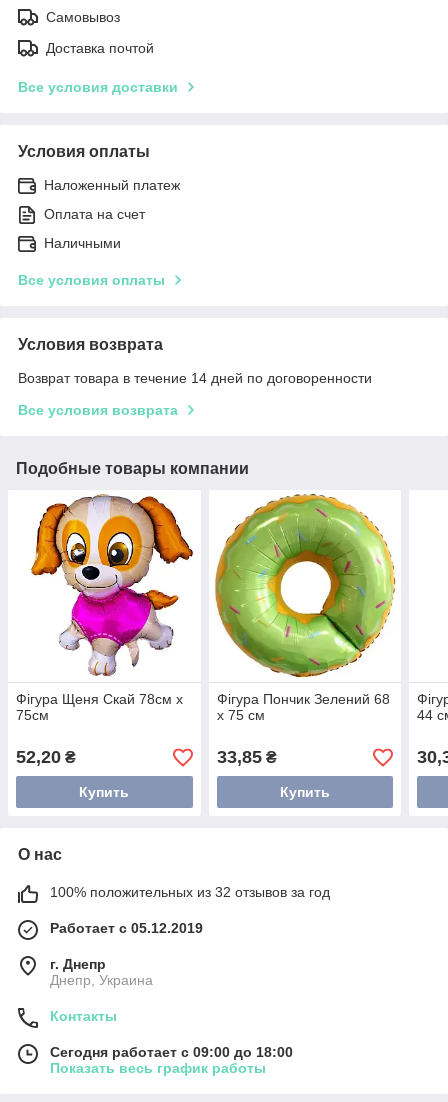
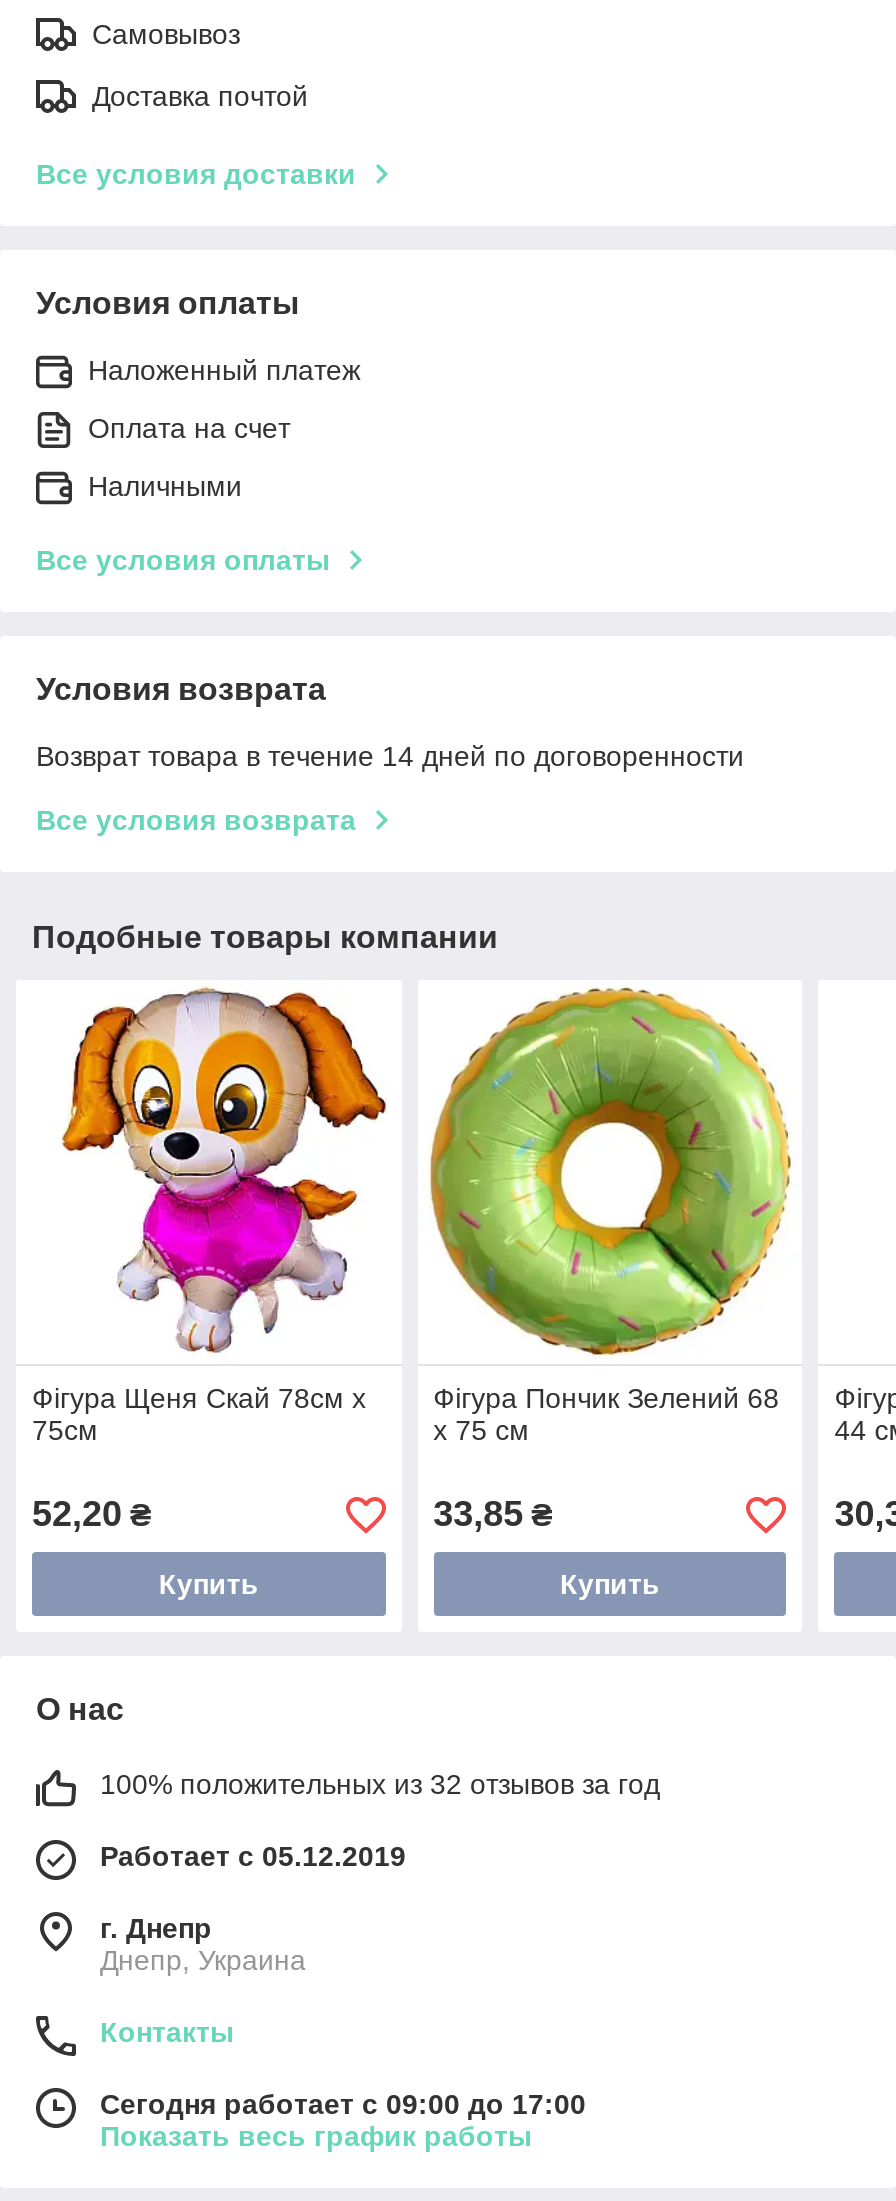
[50,1044,293,1060] Сегодня работает с 09:00 до 18:00 -> [100,2089,586,2121] Сегодня работает с 09:00 до 17:00

